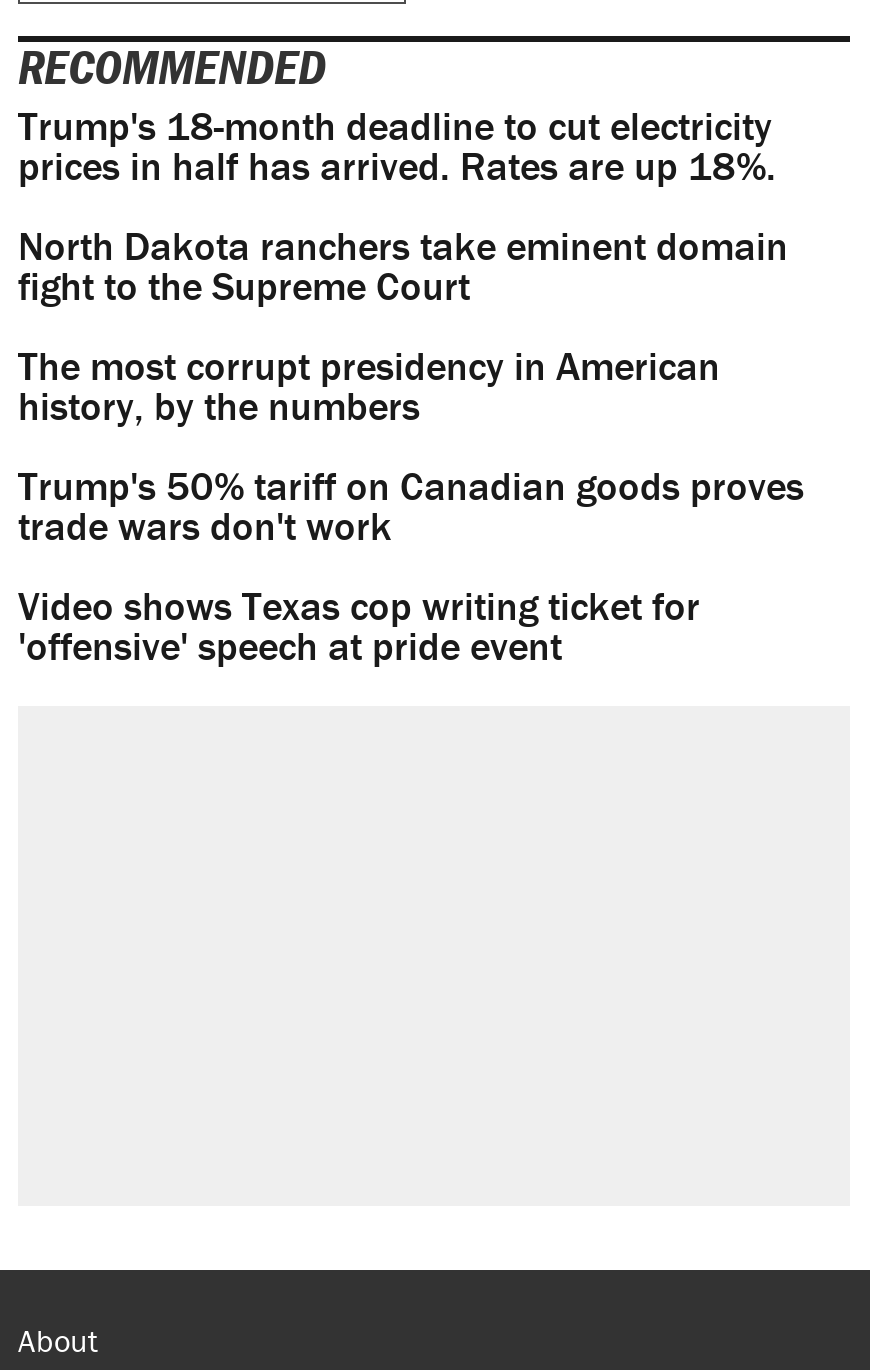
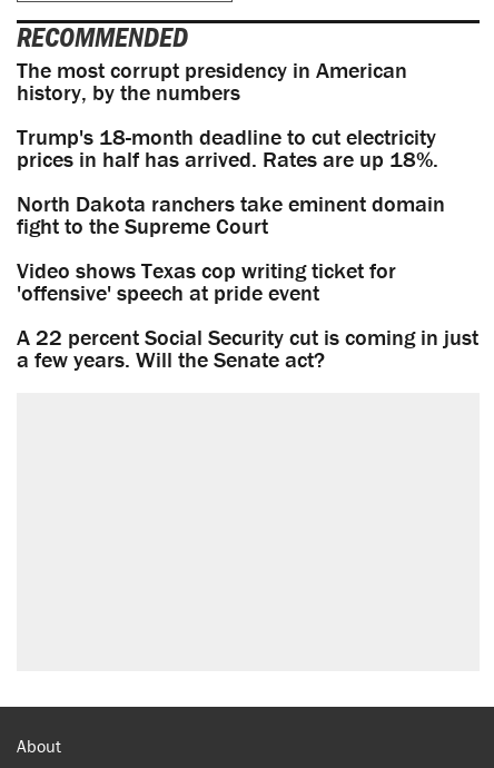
moved [18,101,788,311] -> [17,123,445,240]: Trump's 18-month deadline to cut electricity | prices in half has arrived. Rates are up 18%. | North Dakota ranchers take eminent domain | fight to the Supreme Court
moved [18,341,720,431] -> [17,56,407,106]: The most corrupt presidency in American | history, by the numbers
[18,461,804,551] Trump's 50% tariff on Canadian goods proves | trade wars don't work -> none
moved [18,581,700,671] -> [17,256,396,306]: Video shows Texas cop writing ticket for | 'offensive' speech at pride event
none -> [17,323,478,373] A 22 percent Social Security cut is coming in just | a few years. Will the Senate act?

